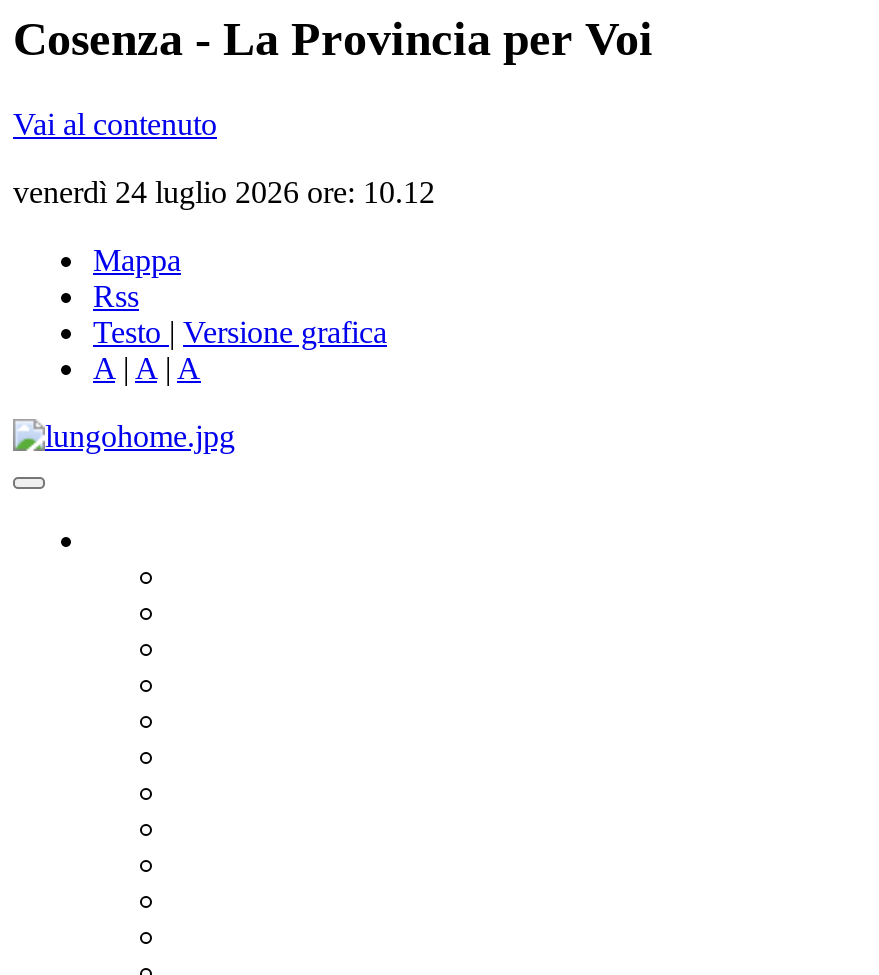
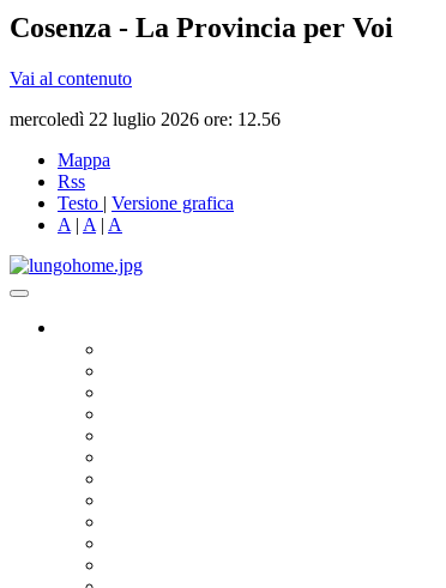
[13,175,435,209] venerdì 24 luglio 2026 ore: 10.12 -> [10,109,281,129] mercoledì 22 luglio 2026 ore: 12.56

